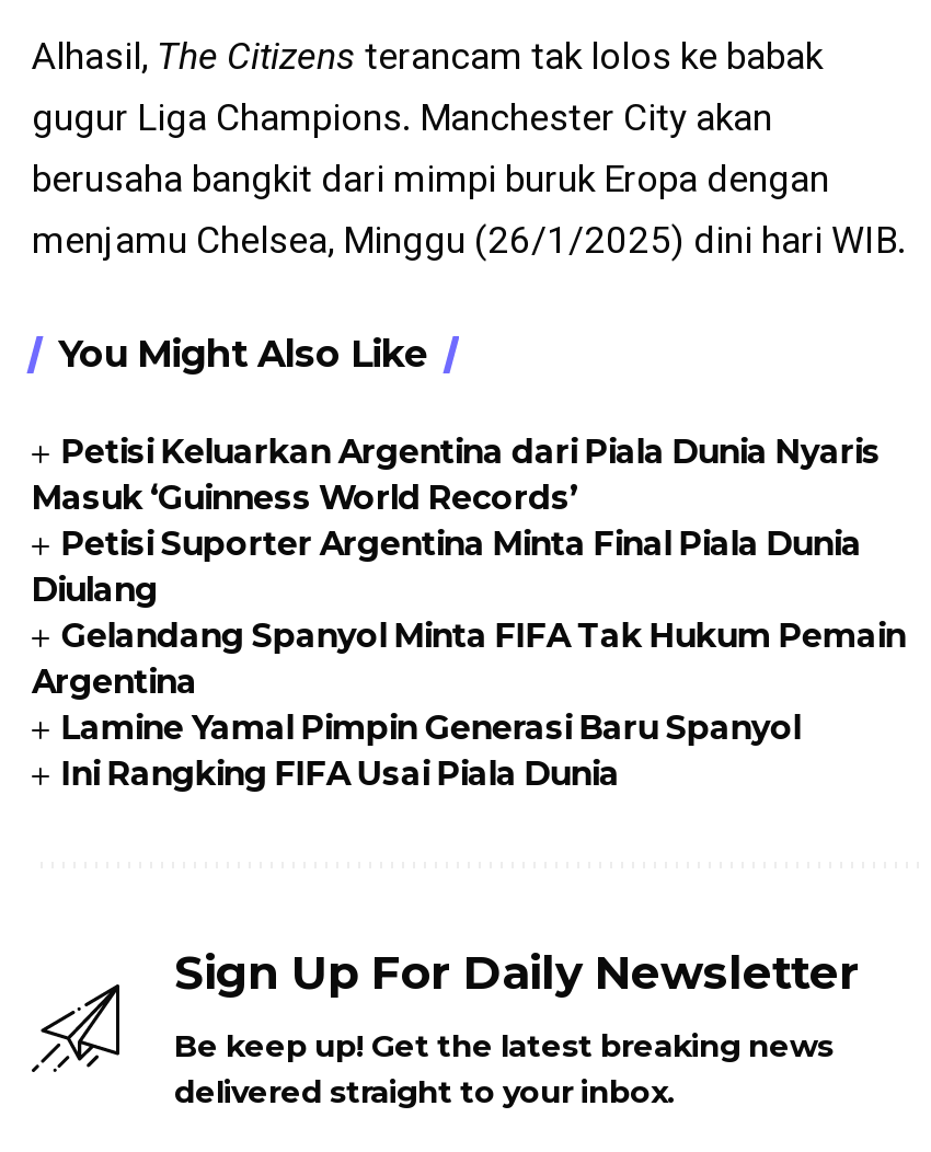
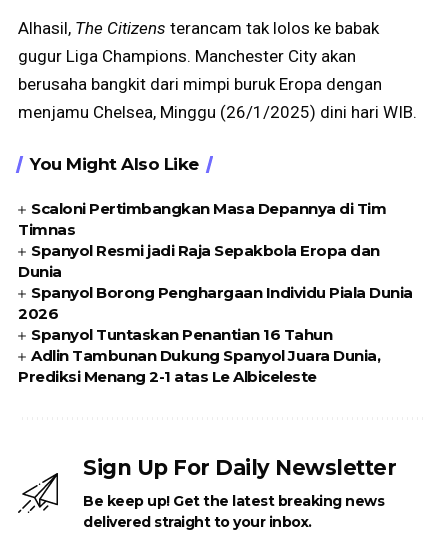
[32,430,906,793] Petisi Keluarkan Argentina dari Piala Dunia Nyaris | Masuk ‘Guinness World Records’ | Petisi Suporter Argentina Minta Final Piala Dunia | Diulang | Gelandang Spanyol Minta FIFA Tak Hukum Pemain | Argentina | Lamine Yamal Pimpin Generasi Baru Spanyol | Ini Rangking FIFA Usai Piala Dunia -> [18,199,413,386] Scaloni Pertimbangkan Masa Depannya di Tim | Timnas | Spanyol Resmi jadi Raja Sepakbola Eropa dan | Dunia | Spanyol Borong Penghargaan Individu Piala Dunia | 2026 | Spanyol Tuntaskan Penantian 16 Tahun | Adlin Tambunan Dukung Spanyol Juara Dunia, | Prediksi Menang 2-1 atas Le Albiceleste

